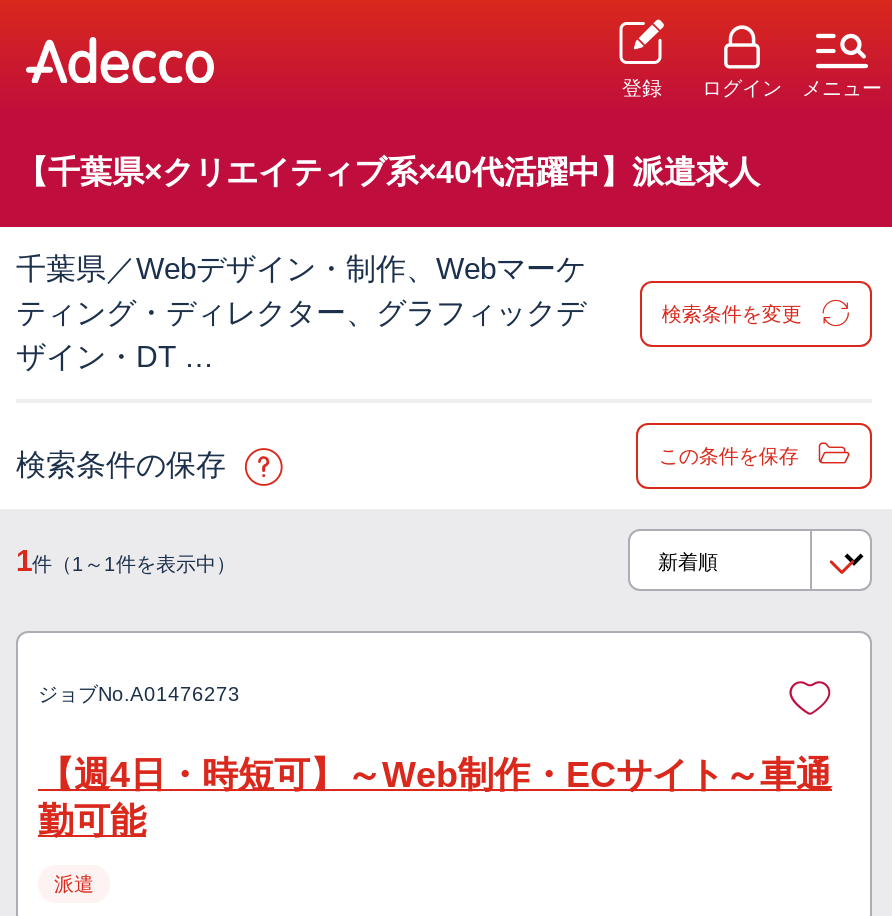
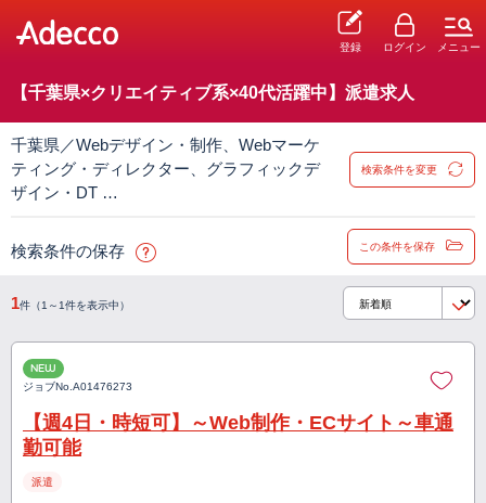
none -> [30,361,56,375] NEW

